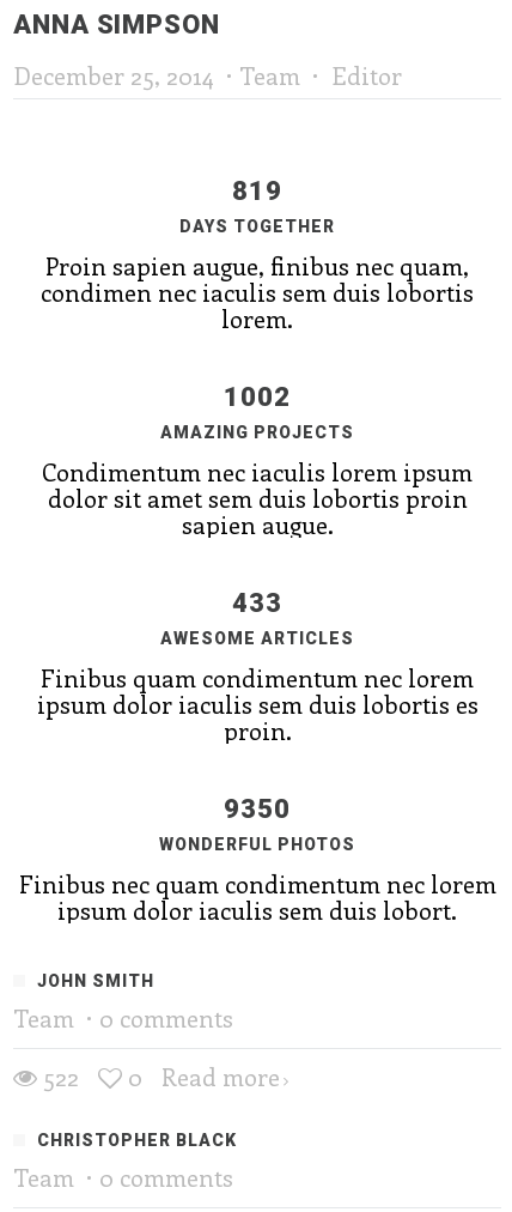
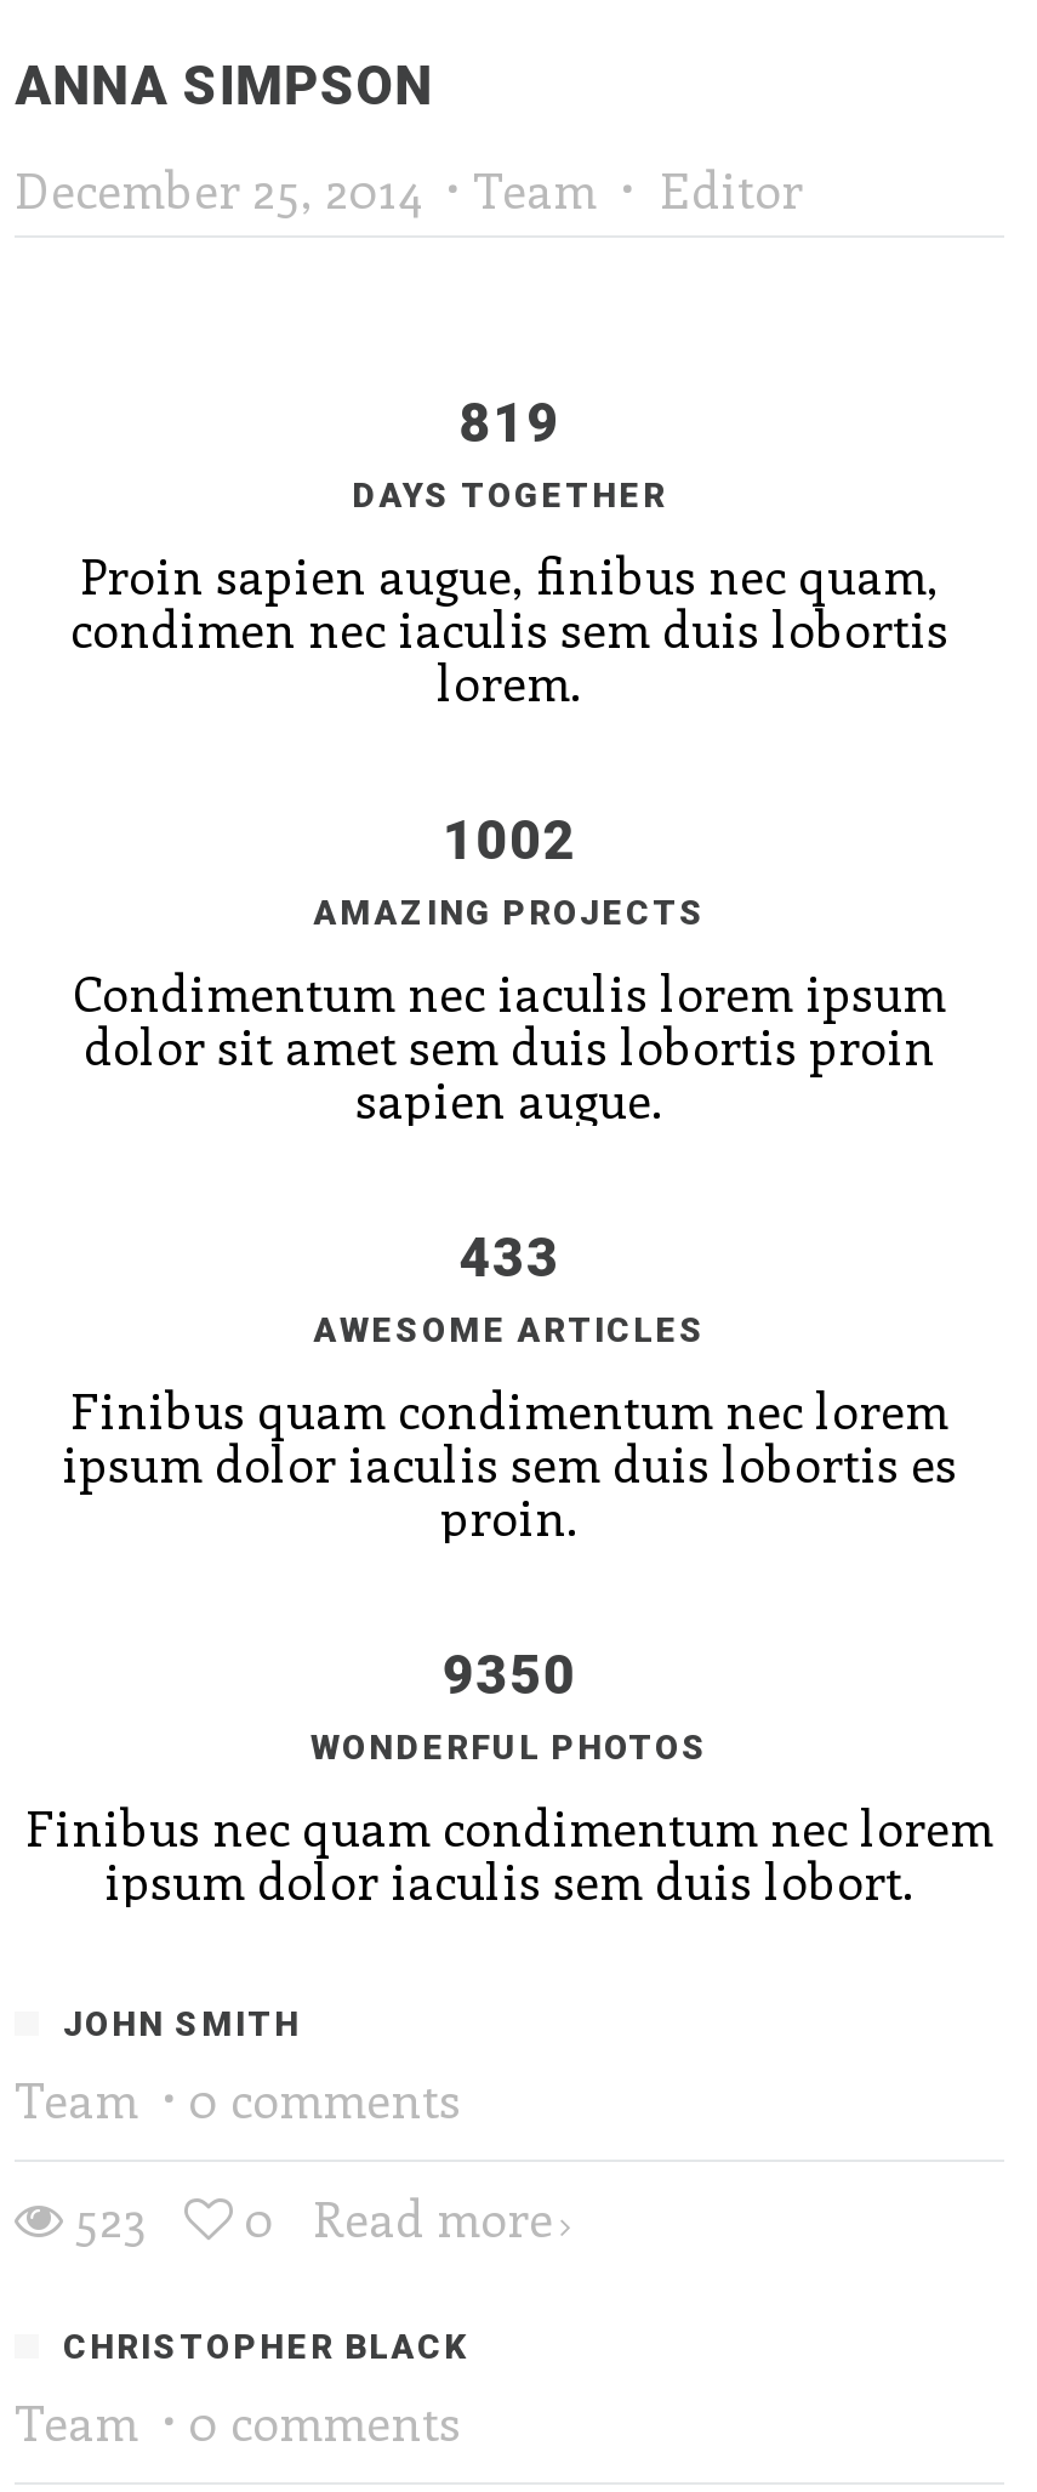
[43,1060,79,1092] 522 -> [75,2184,146,2249] 523

